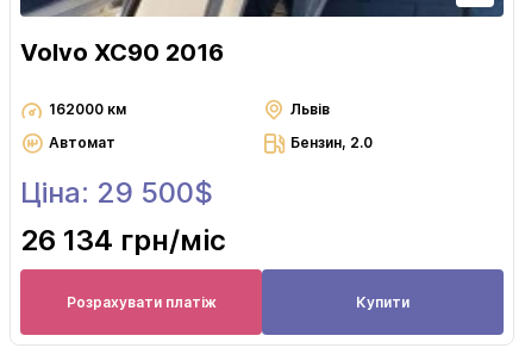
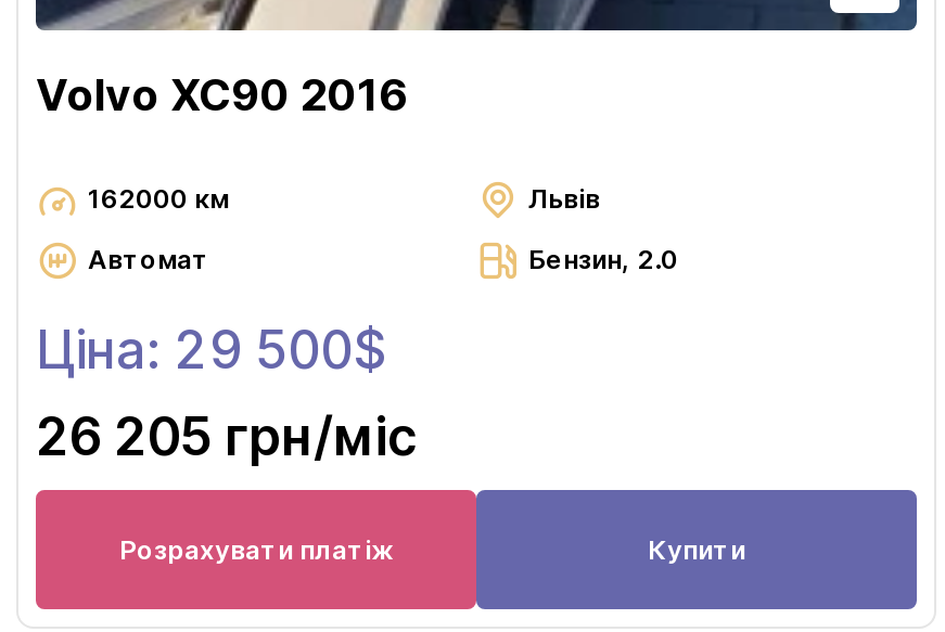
[20,223,226,258] 26 134 грн/міс -> [36,406,418,469] 26 205 грн/міс

